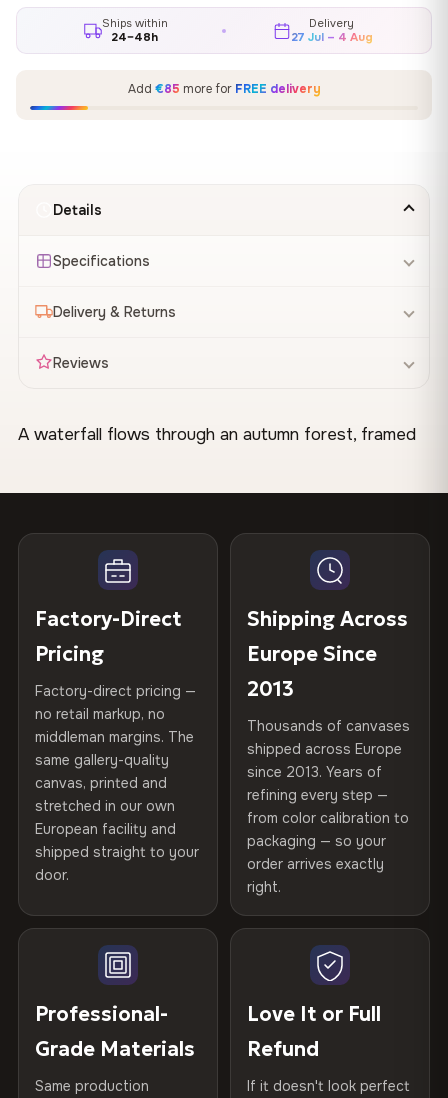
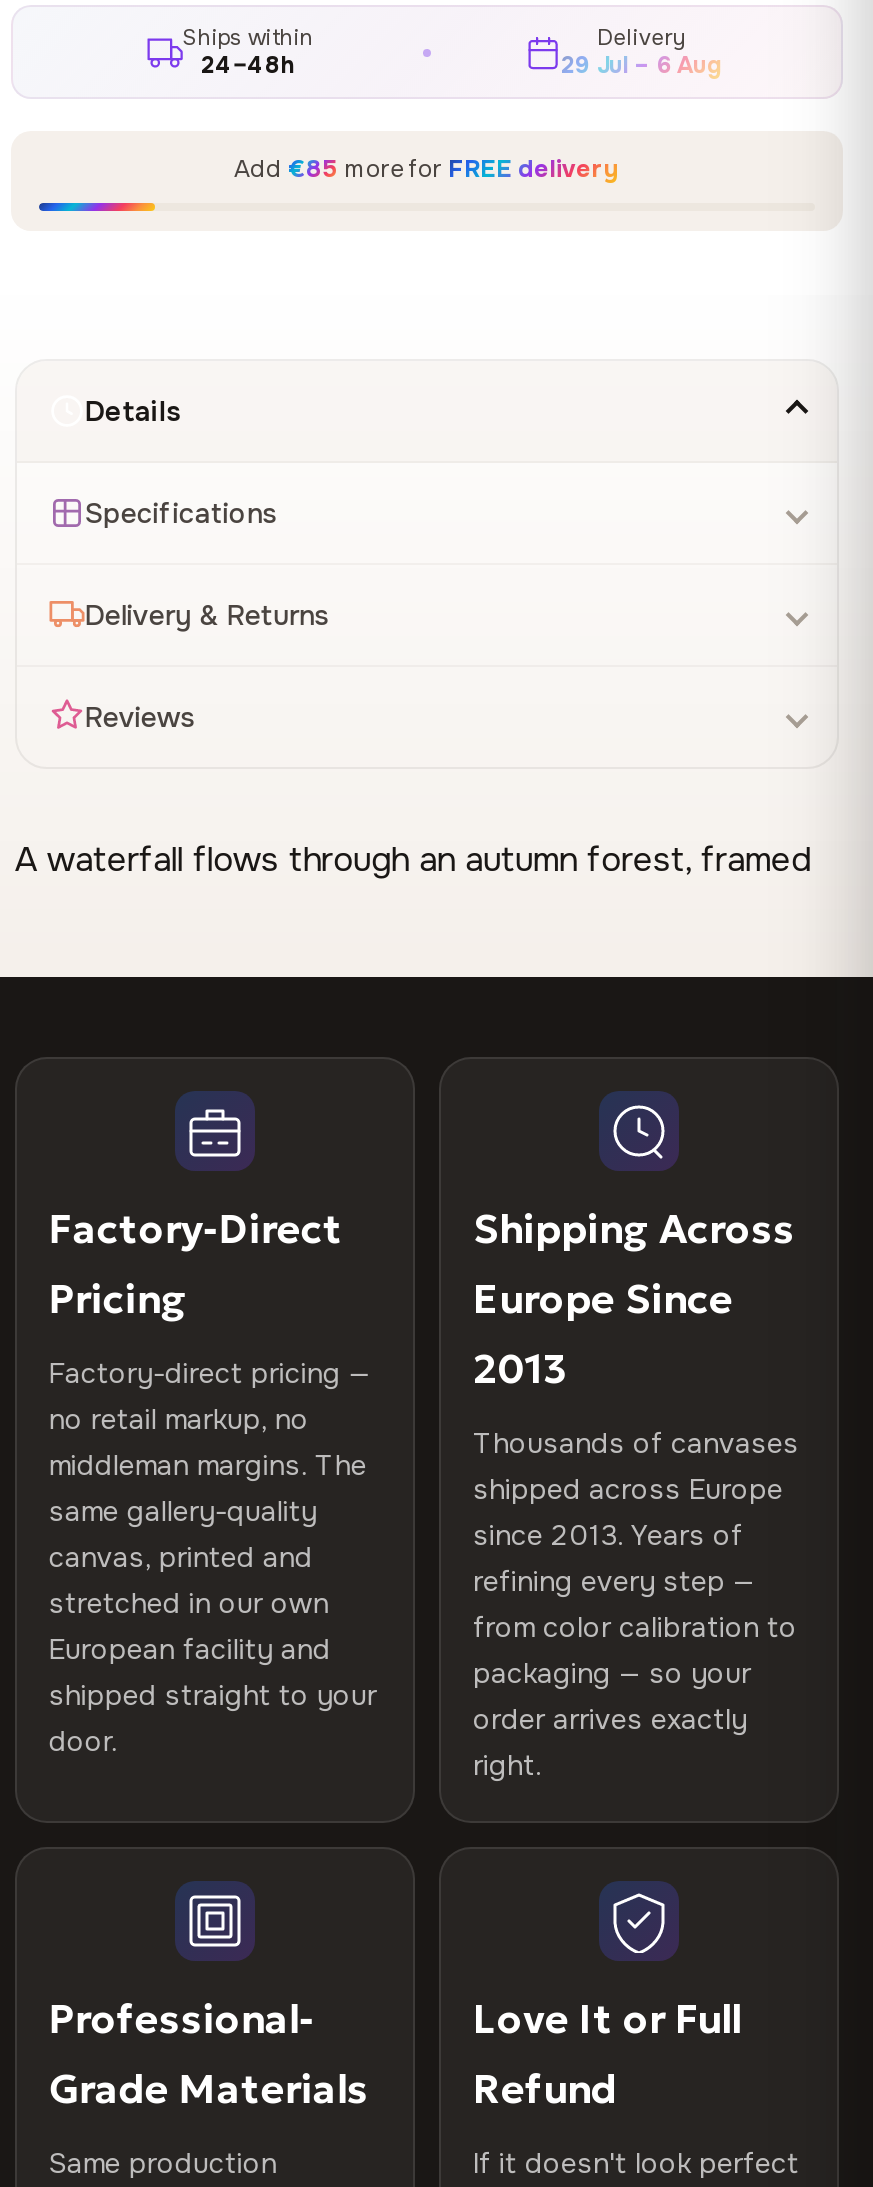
[290,30,372,45] 27 Jul – 4 Aug -> [561,51,723,81] 29 Jul – 6 Aug

